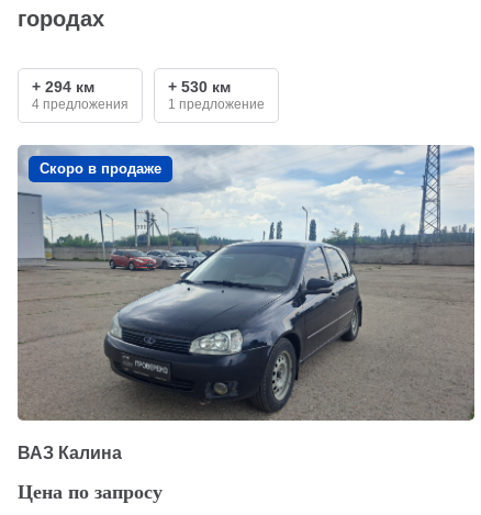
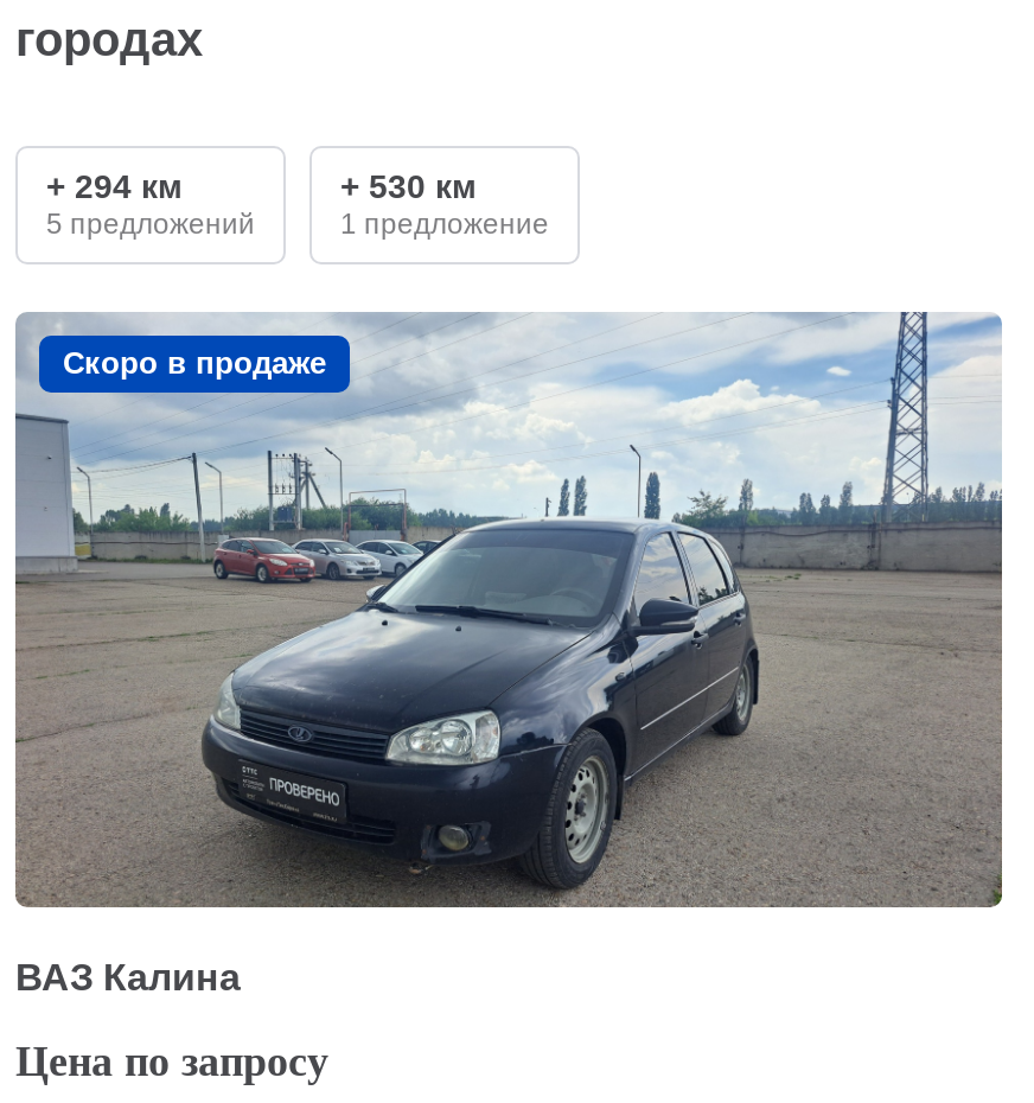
[32,96,128,112] 4 предложения -> [46,207,255,240] 5 предложений

